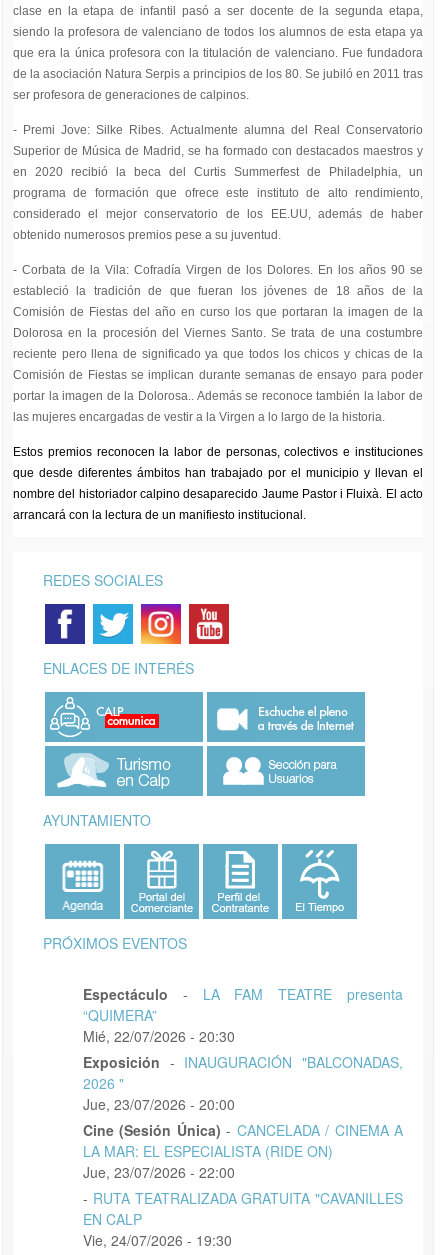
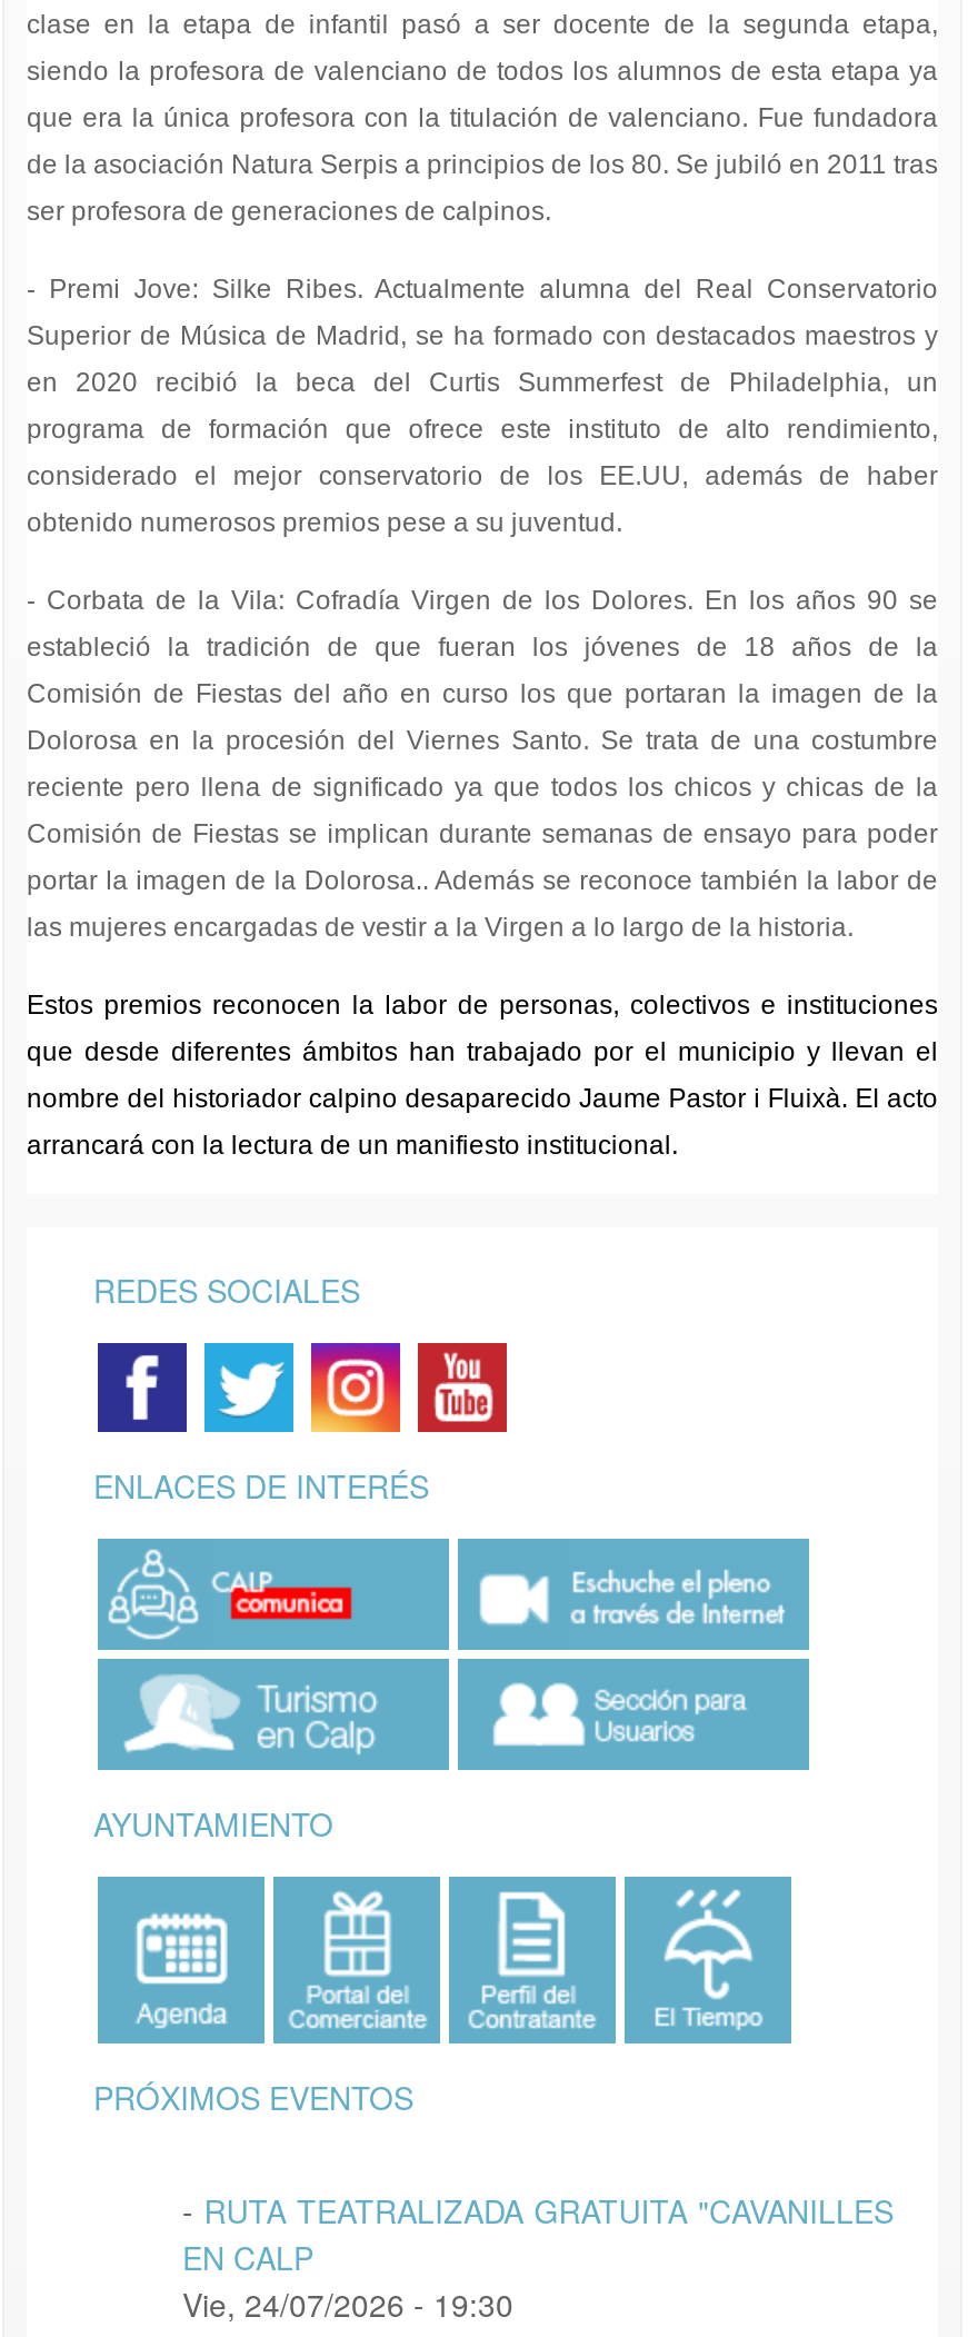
[83,984,403,1182] Espectáculo | - LA FAM TEATRE presenta | “QUIMERA” | Mié, 22/07/2026 - 20:30 | Exposición - INAUGURACIÓN "BALCONADAS, | 2026 " | Jue, 23/07/2026 - 20:00 | Cine (Sesión Única) - CANCELADA / CINEMA A | LA MAR: EL ESPECIALISTA (RIDE ON) | Jue, 23/07/2026 - 22:00 -> none

